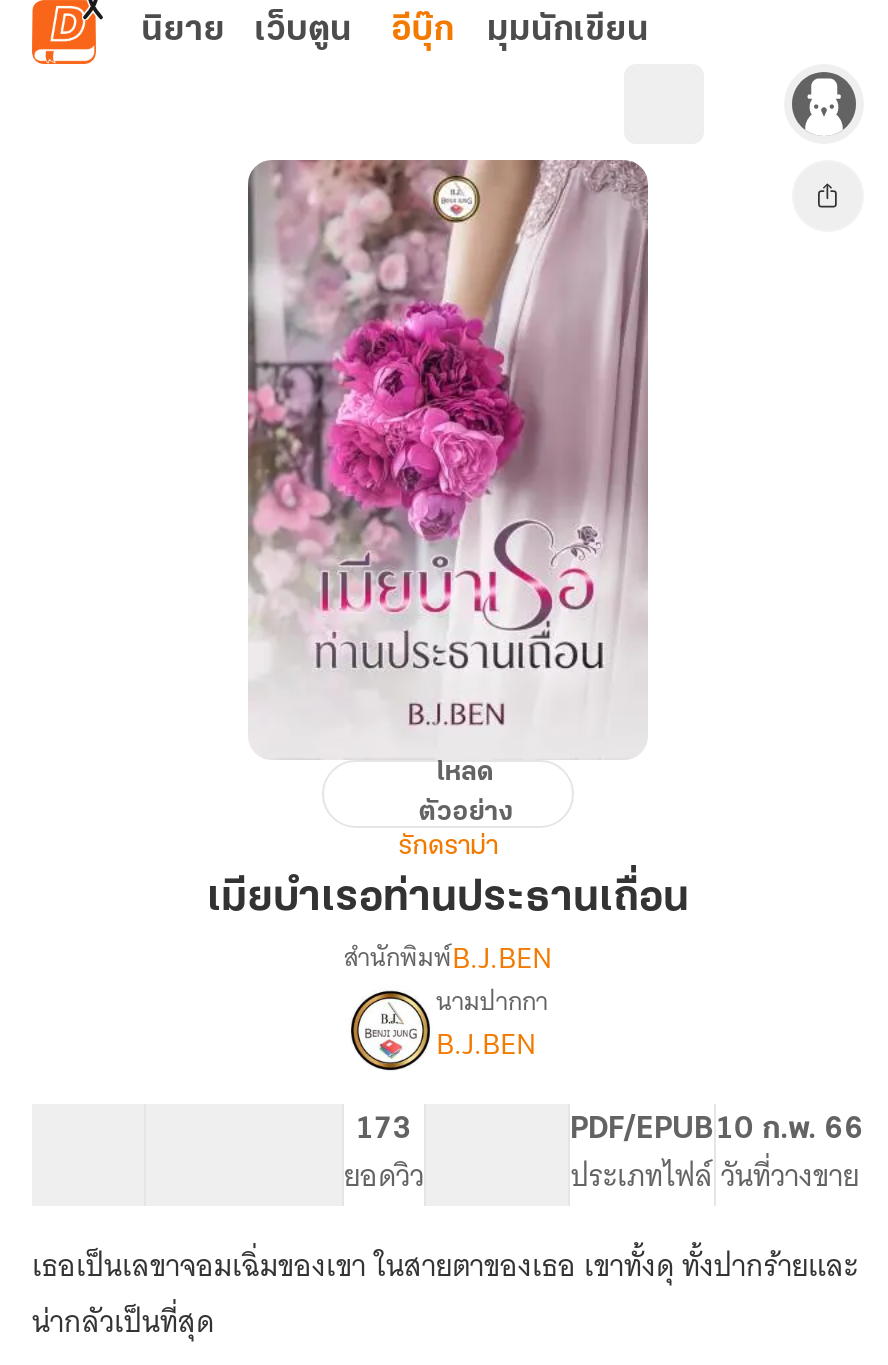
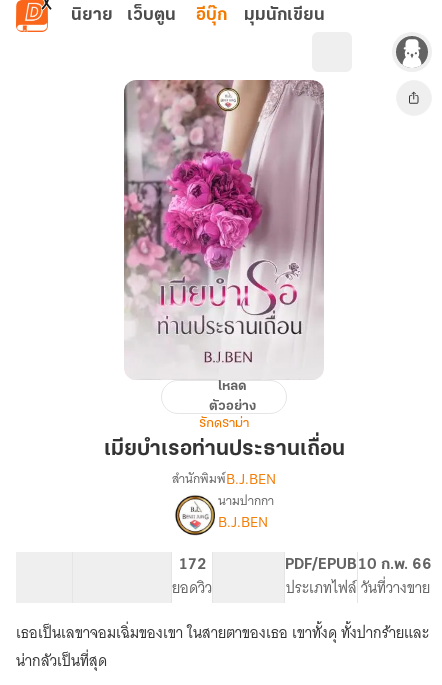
[356,1114,412,1146] 173 -> [178,557,205,573] 172

